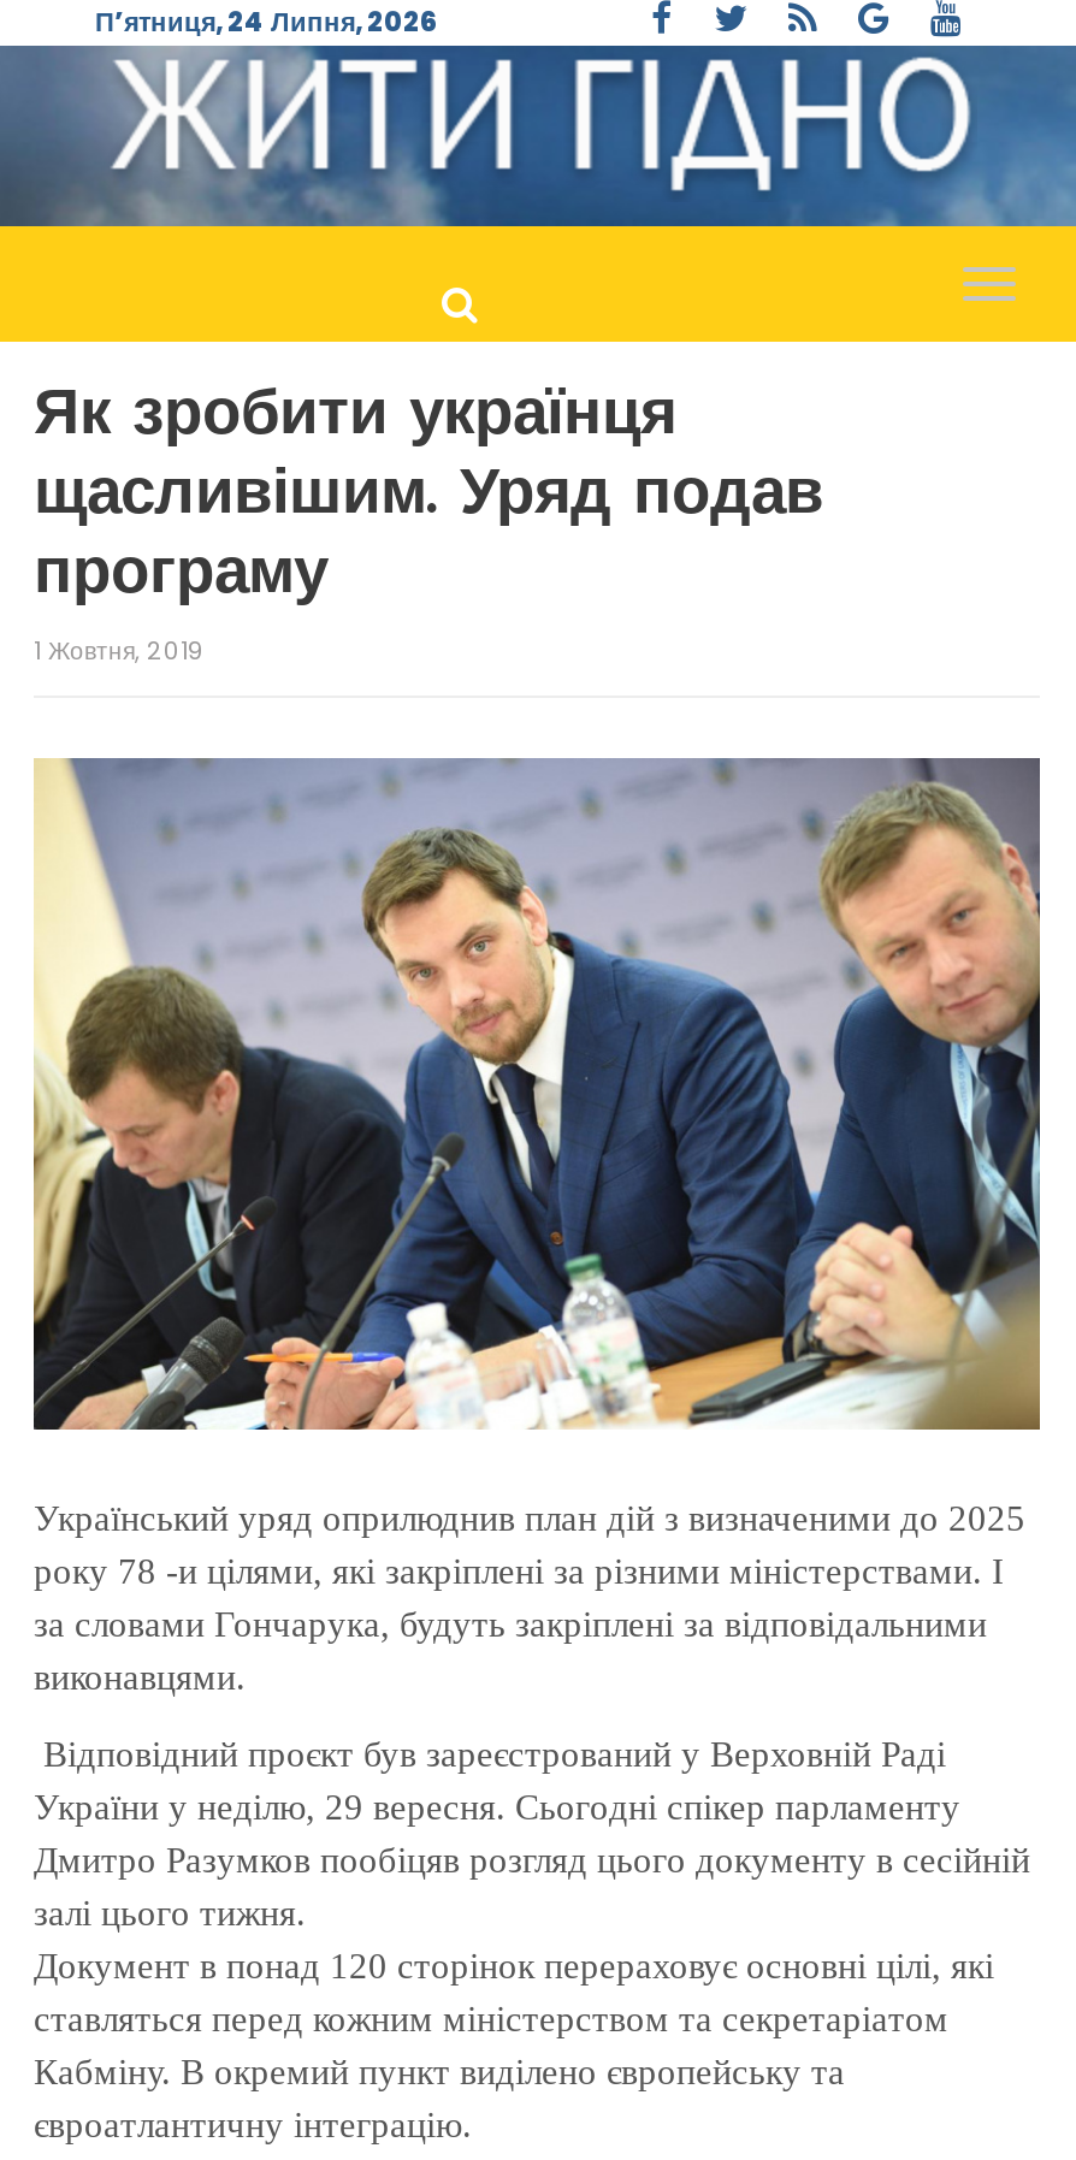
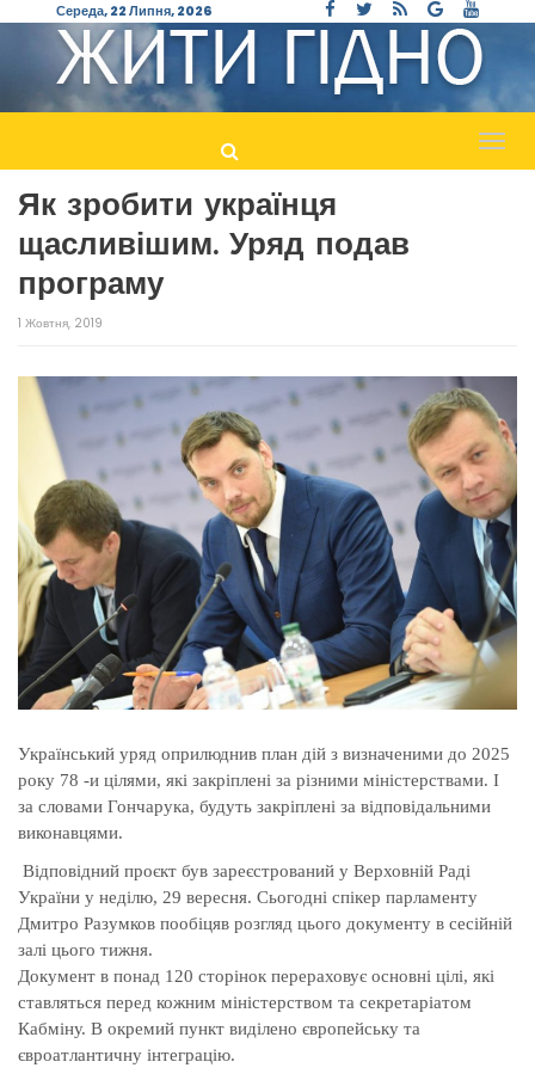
[95,2,439,41] П’ятниця, 24 Липня, 2026 -> [56,1,212,20] Середа, 22 Липня, 2026

